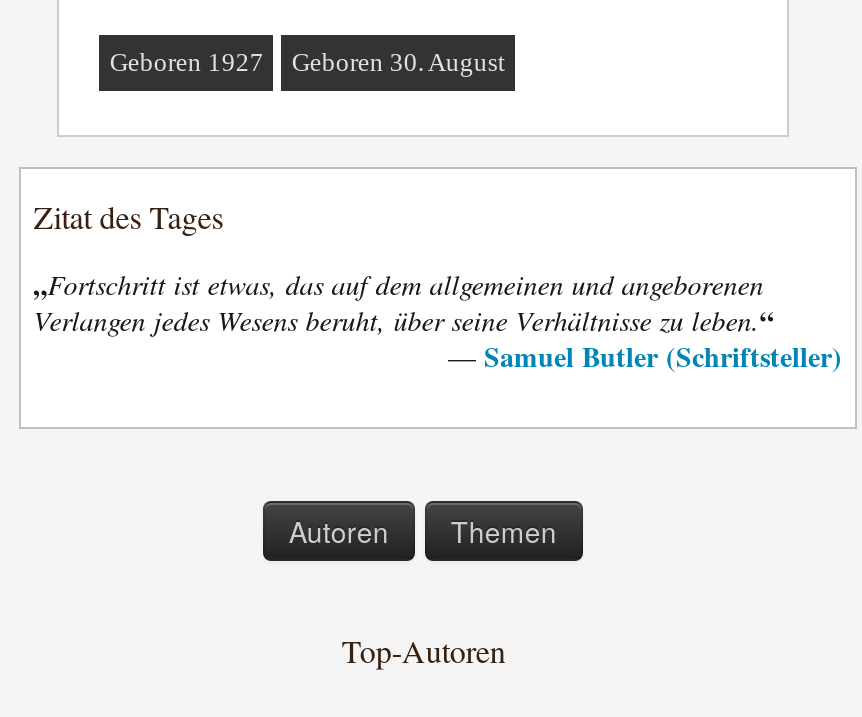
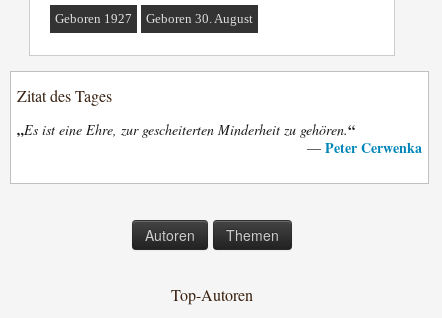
[33,263,842,377] „Fortschritt ist etwas, das auf dem allgemeinen und angeborenen | Verlangen jedes Wesens beruht, über seine Verhältnisse zu leben.“ | — Samuel Butler (Schriftsteller) -> [17,119,421,158] „Es ist eine Ehre, zur gescheiterten Minderheit zu gehören.“ | — Peter Cerwenka

